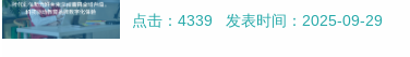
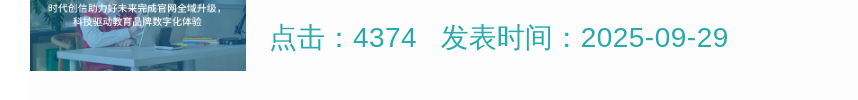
[132,12,383,29] 点击：4339 发表时间：2025-09-29 -> [269,22,729,54] 点击：4374 发表时间：2025-09-29

